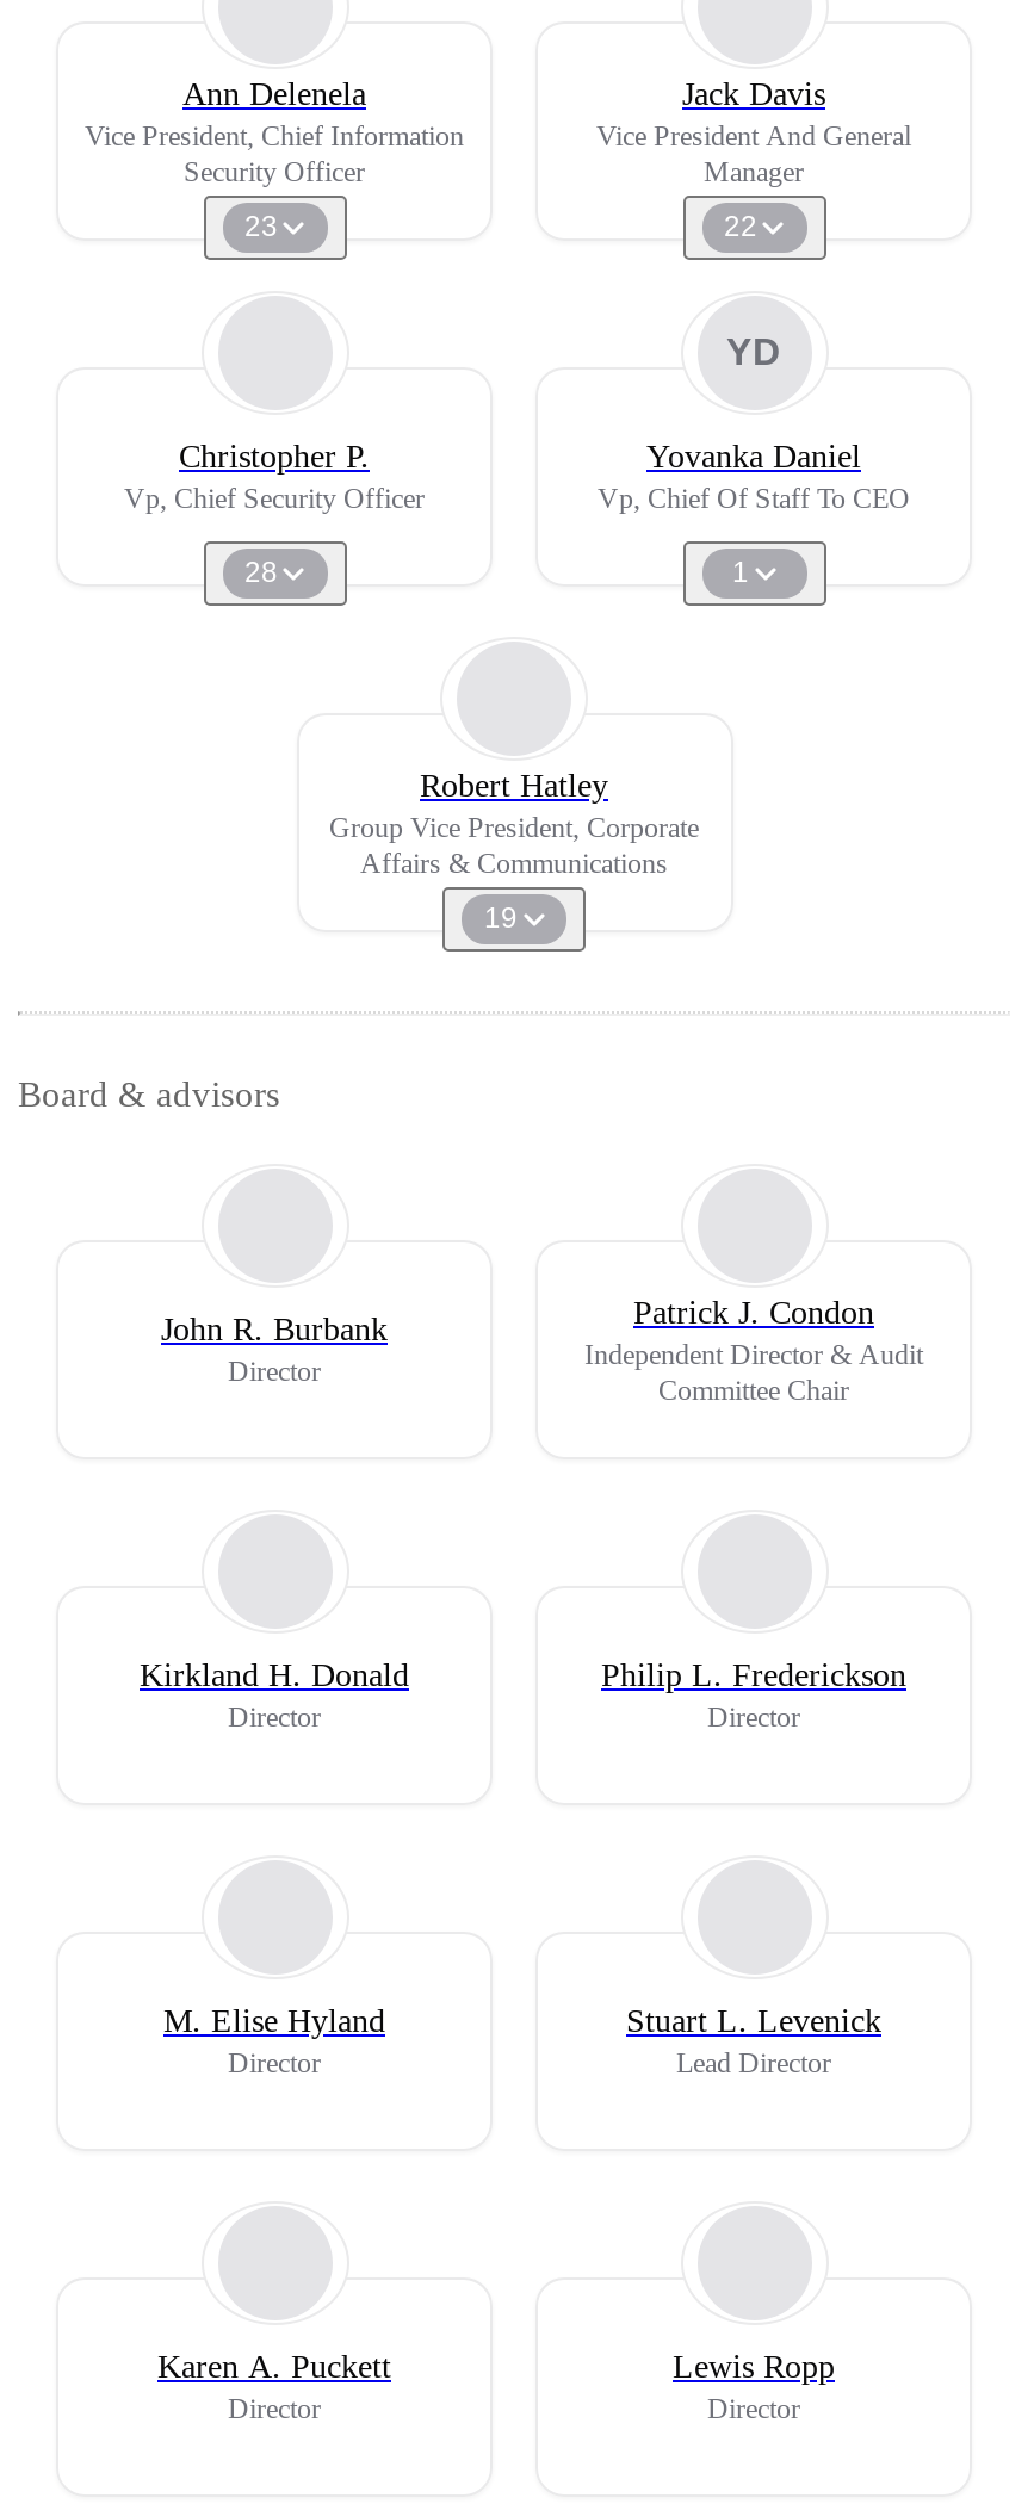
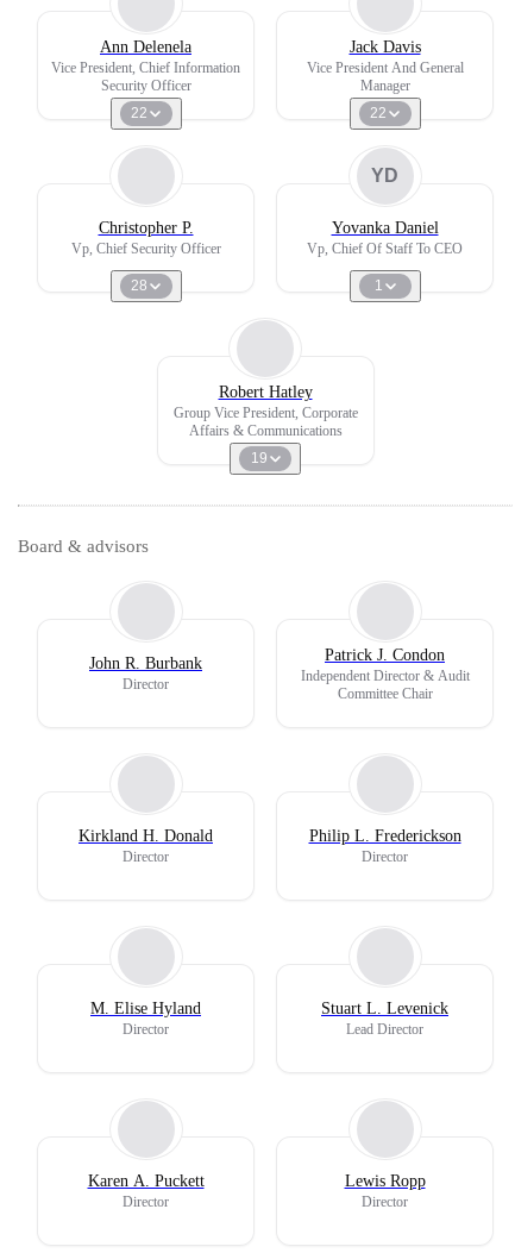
[244,210,278,243] 23 -> [131,105,147,121] 22

